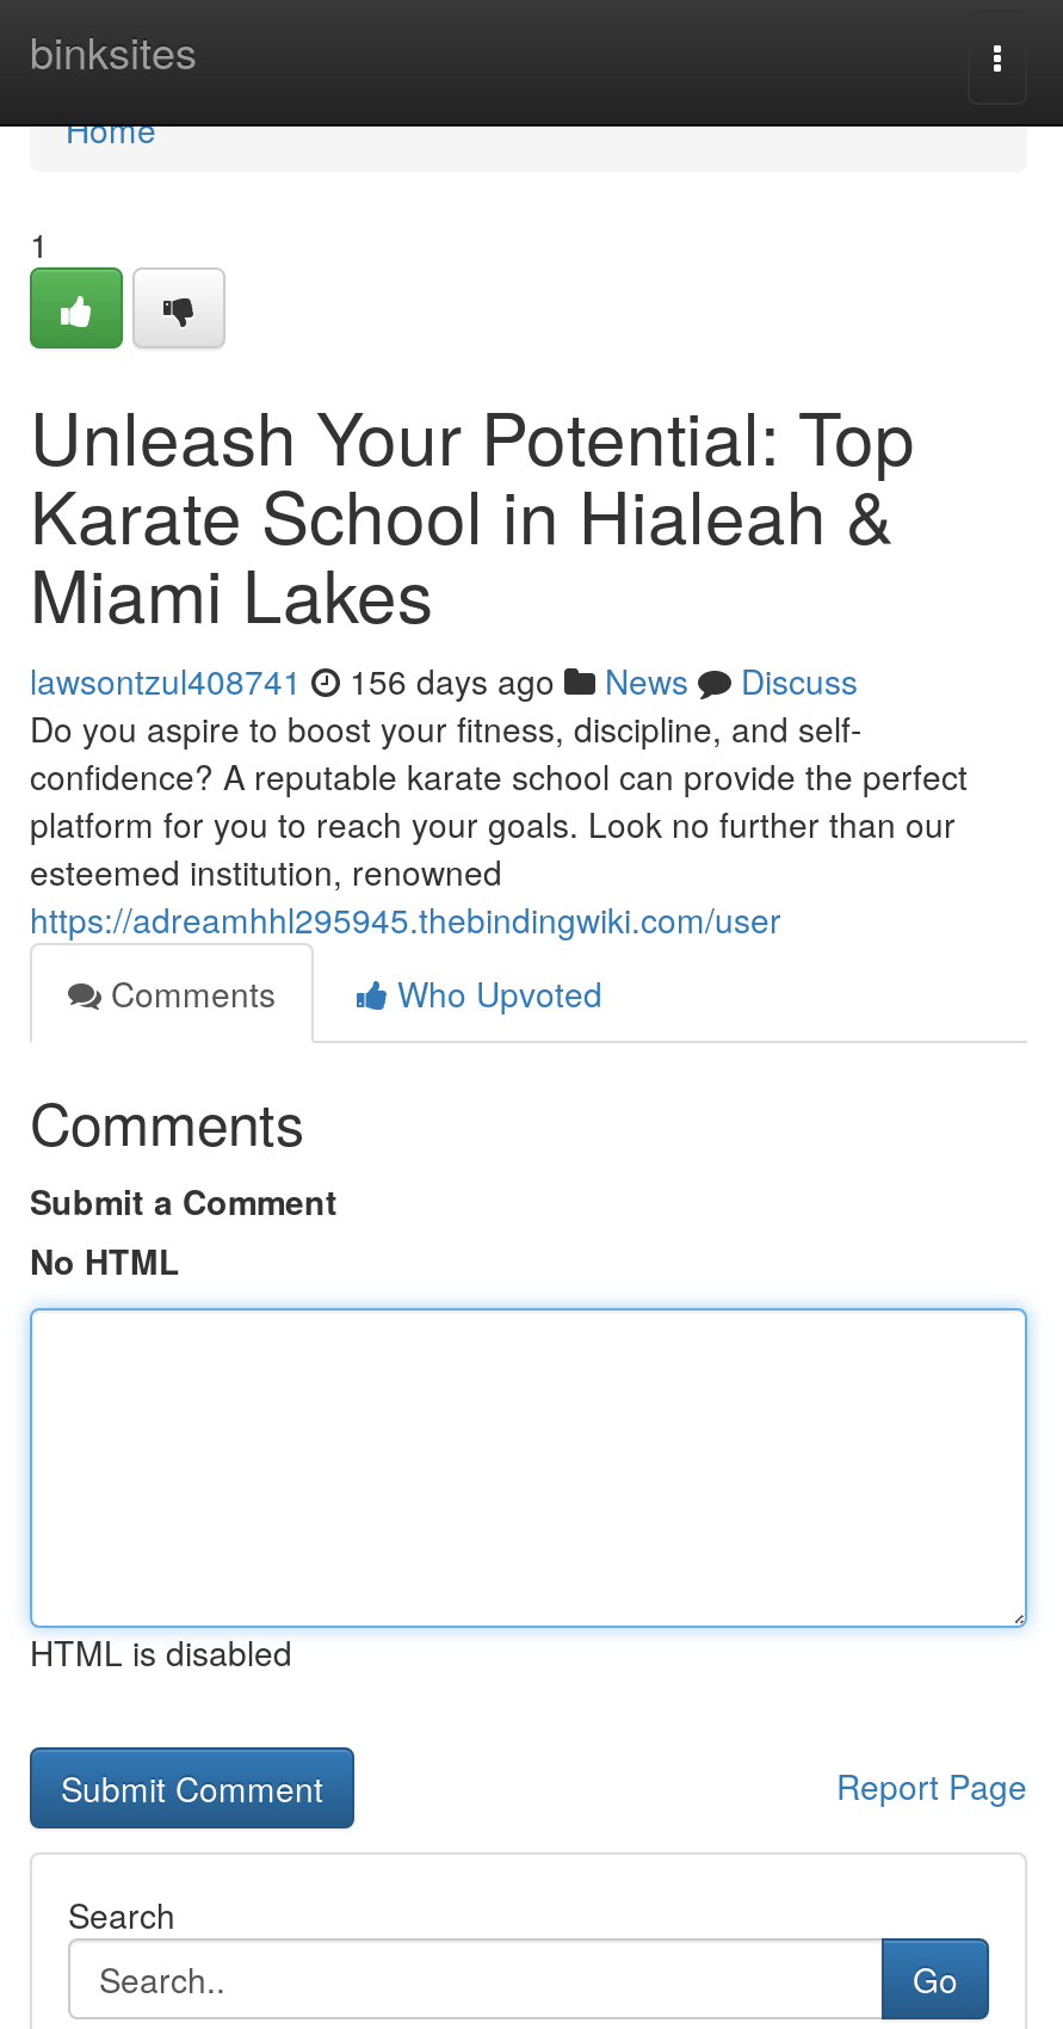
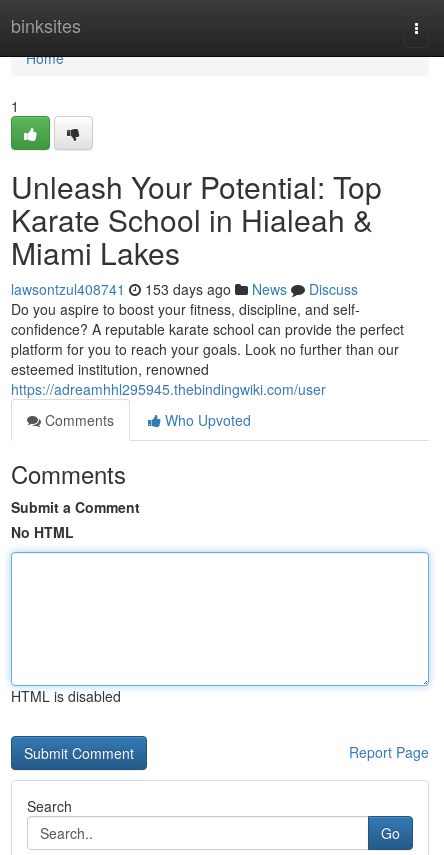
[30,656,858,704] lawsontzul408741 156 days ago News Discuss -> [11,279,358,299] lawsontzul408741 153 days ago News Discuss

